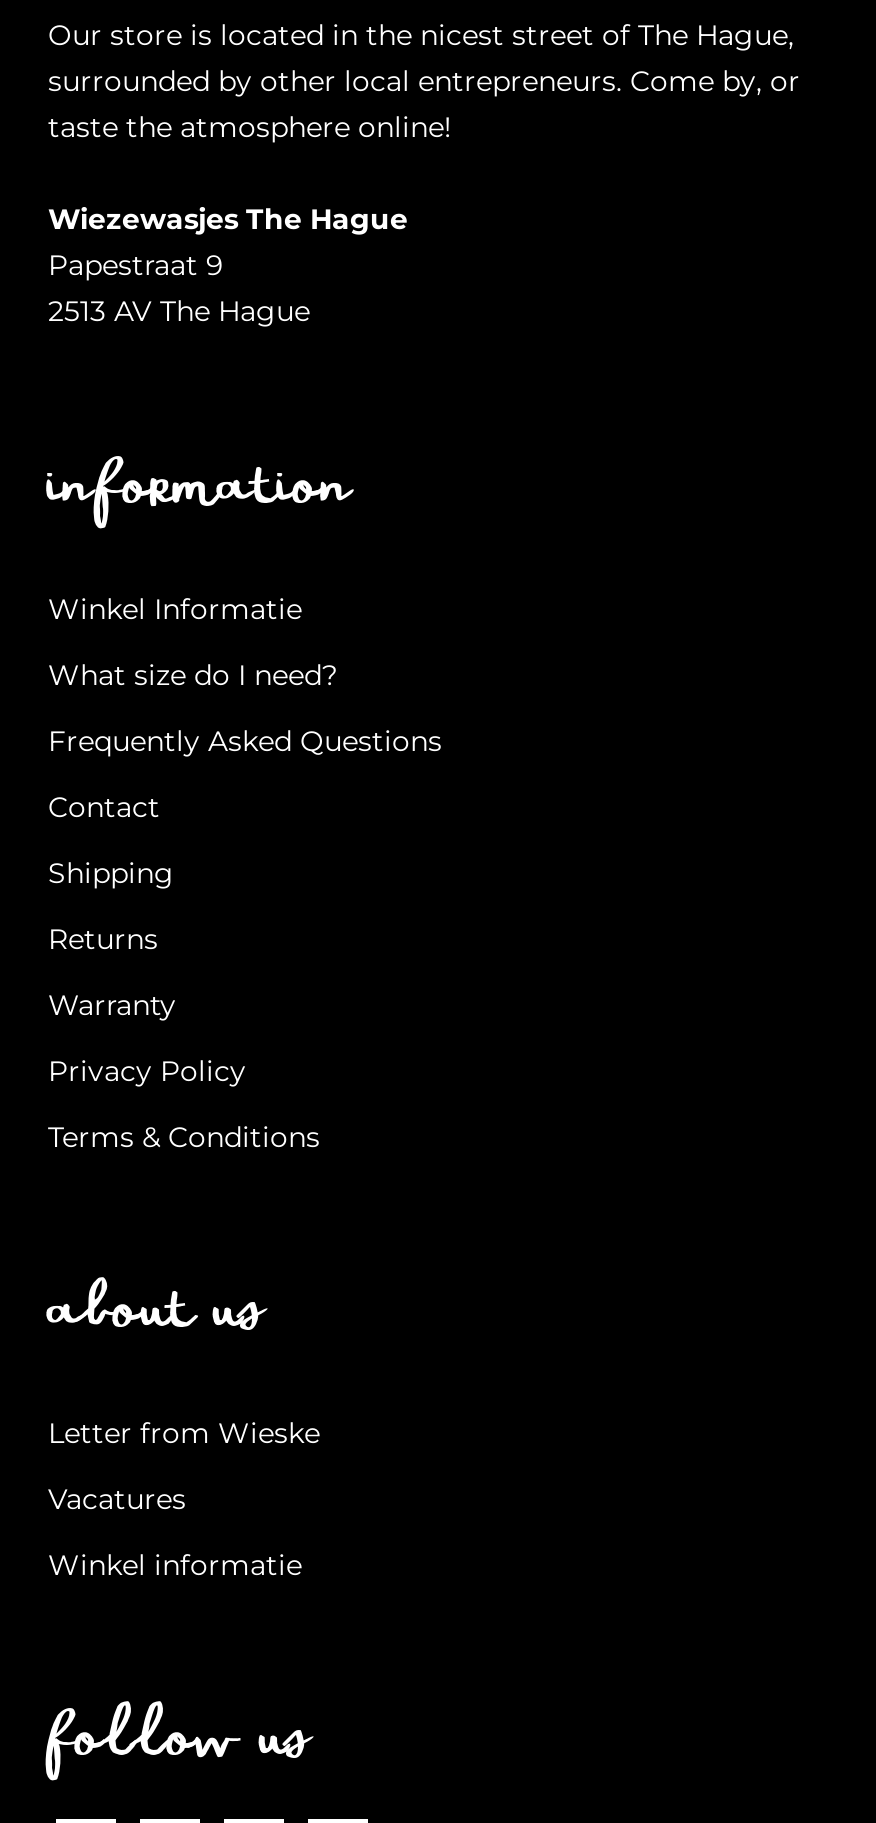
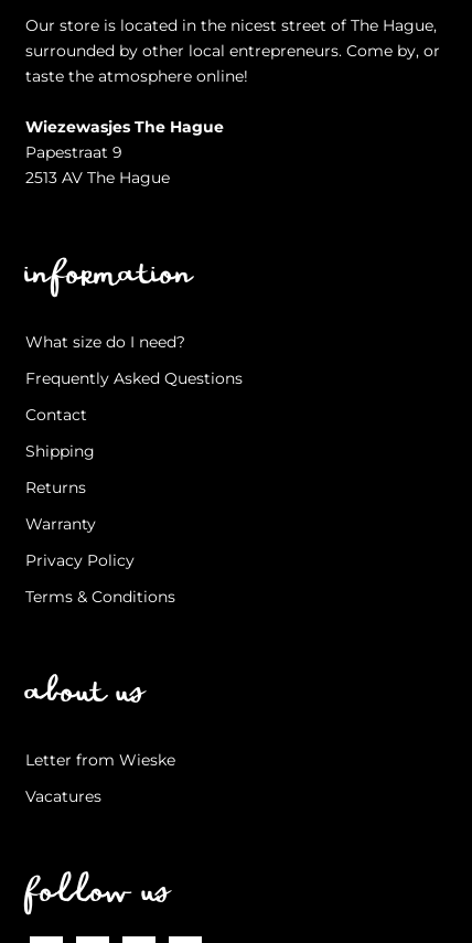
[48,590,302,626] Winkel Informatie -> none
[48,1546,302,1582] Winkel informatie -> none

